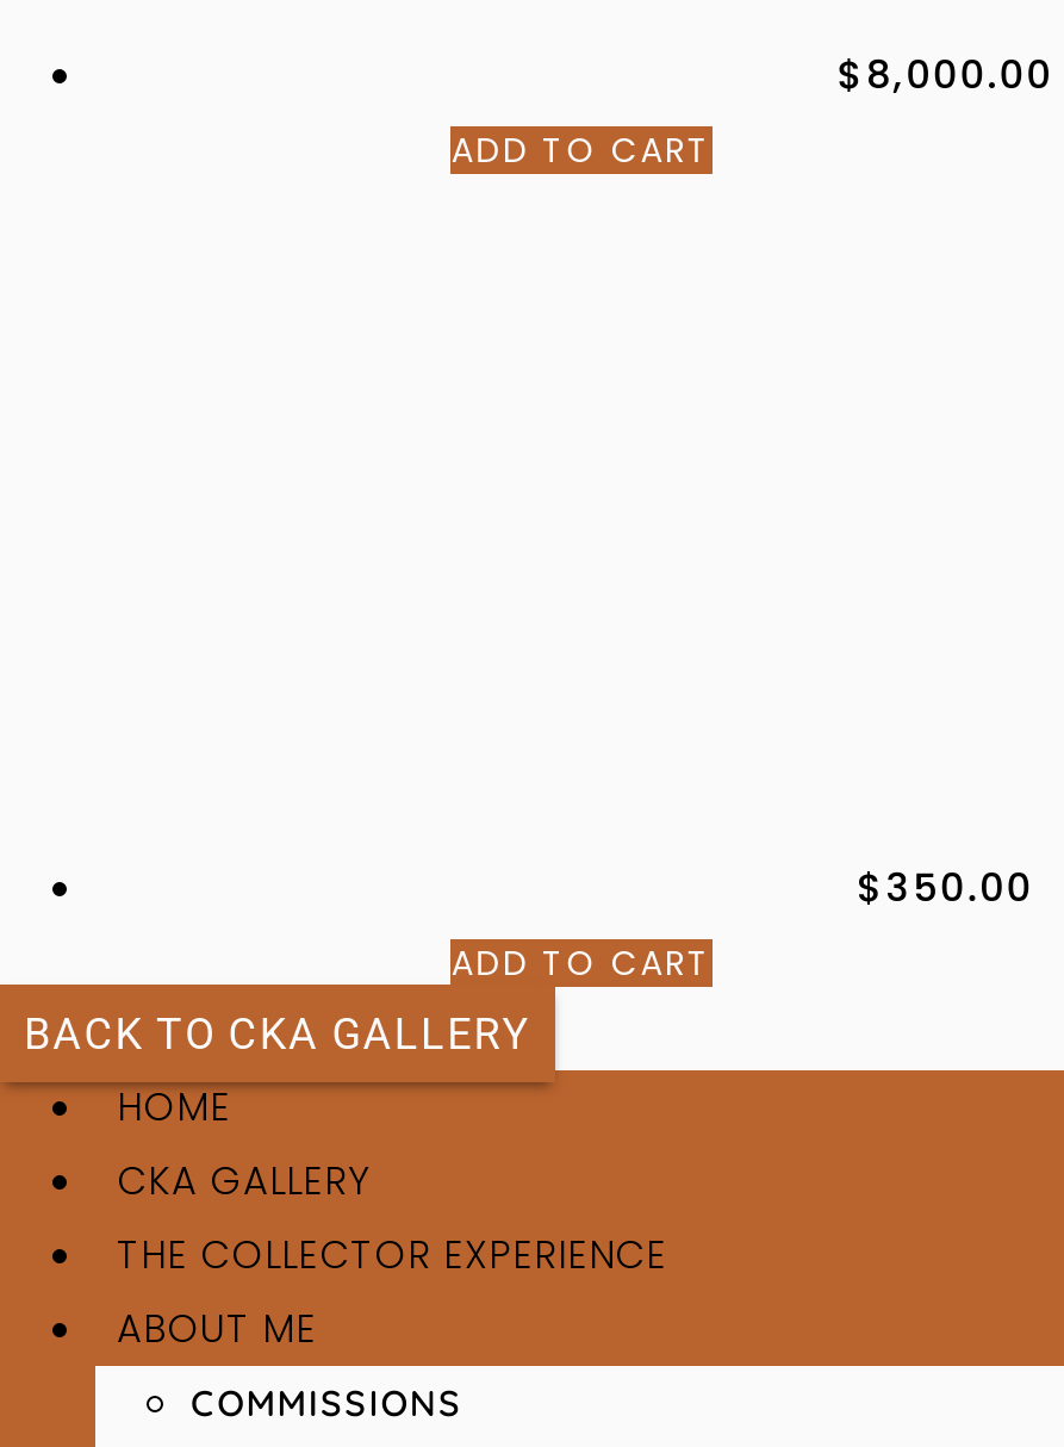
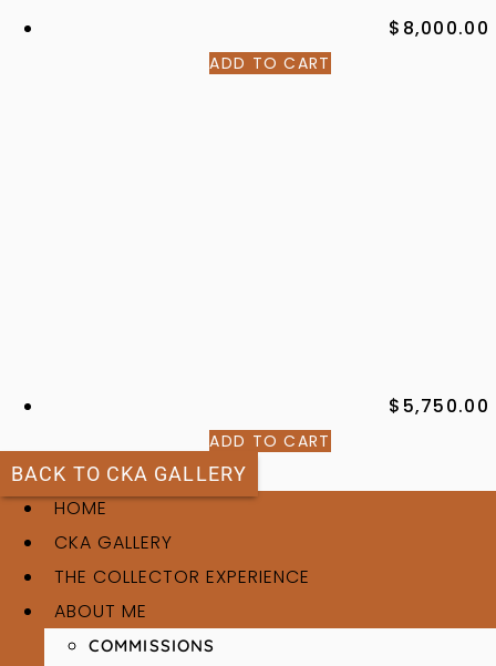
[857,861,1033,916] $350.00 -> [389,394,489,419] $5,750.00

